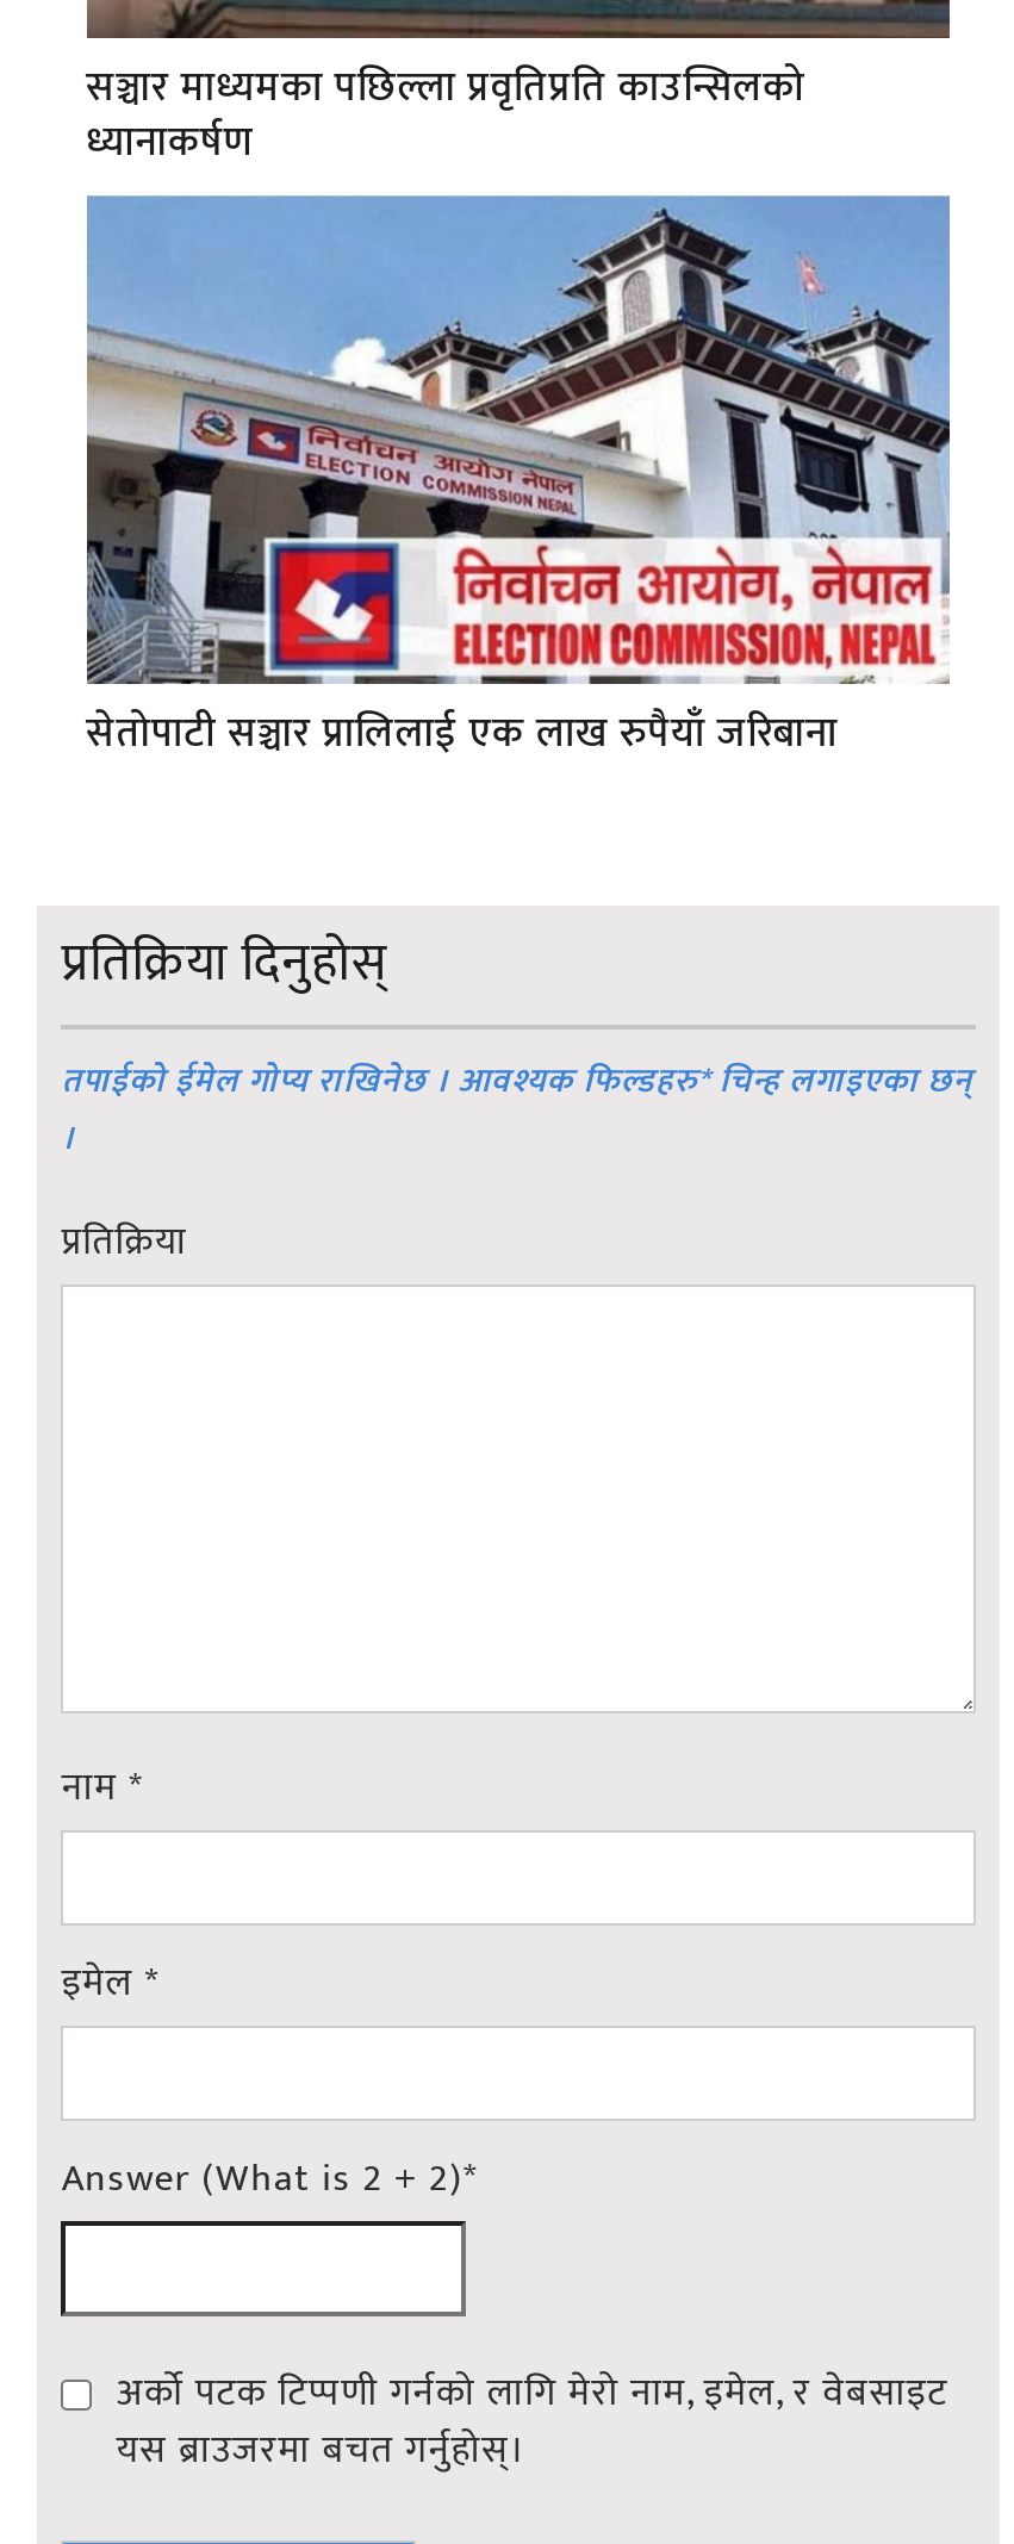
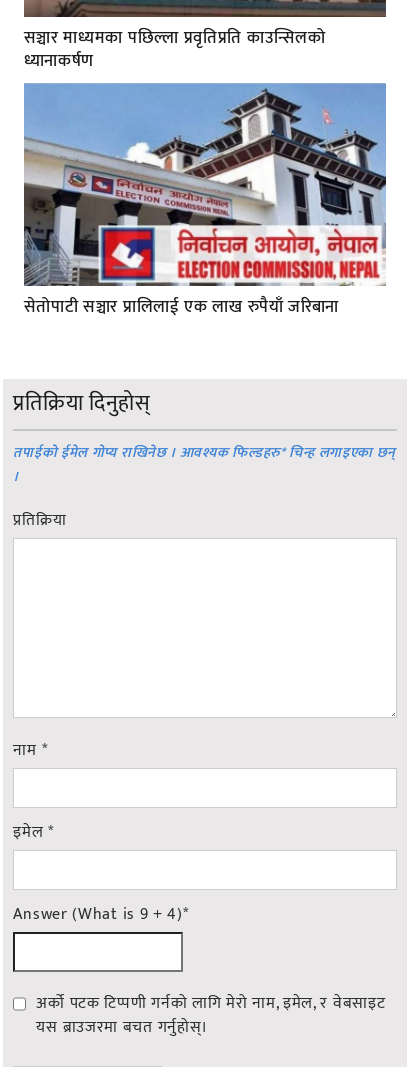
[62,2147,477,2212] Answer (What is 2 + 2)* -> [13,901,188,928] Answer (What is 9 + 4)*

